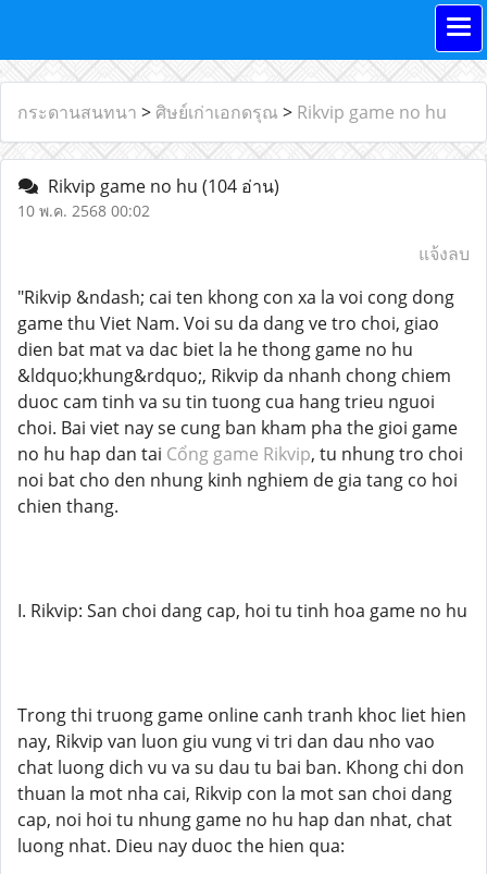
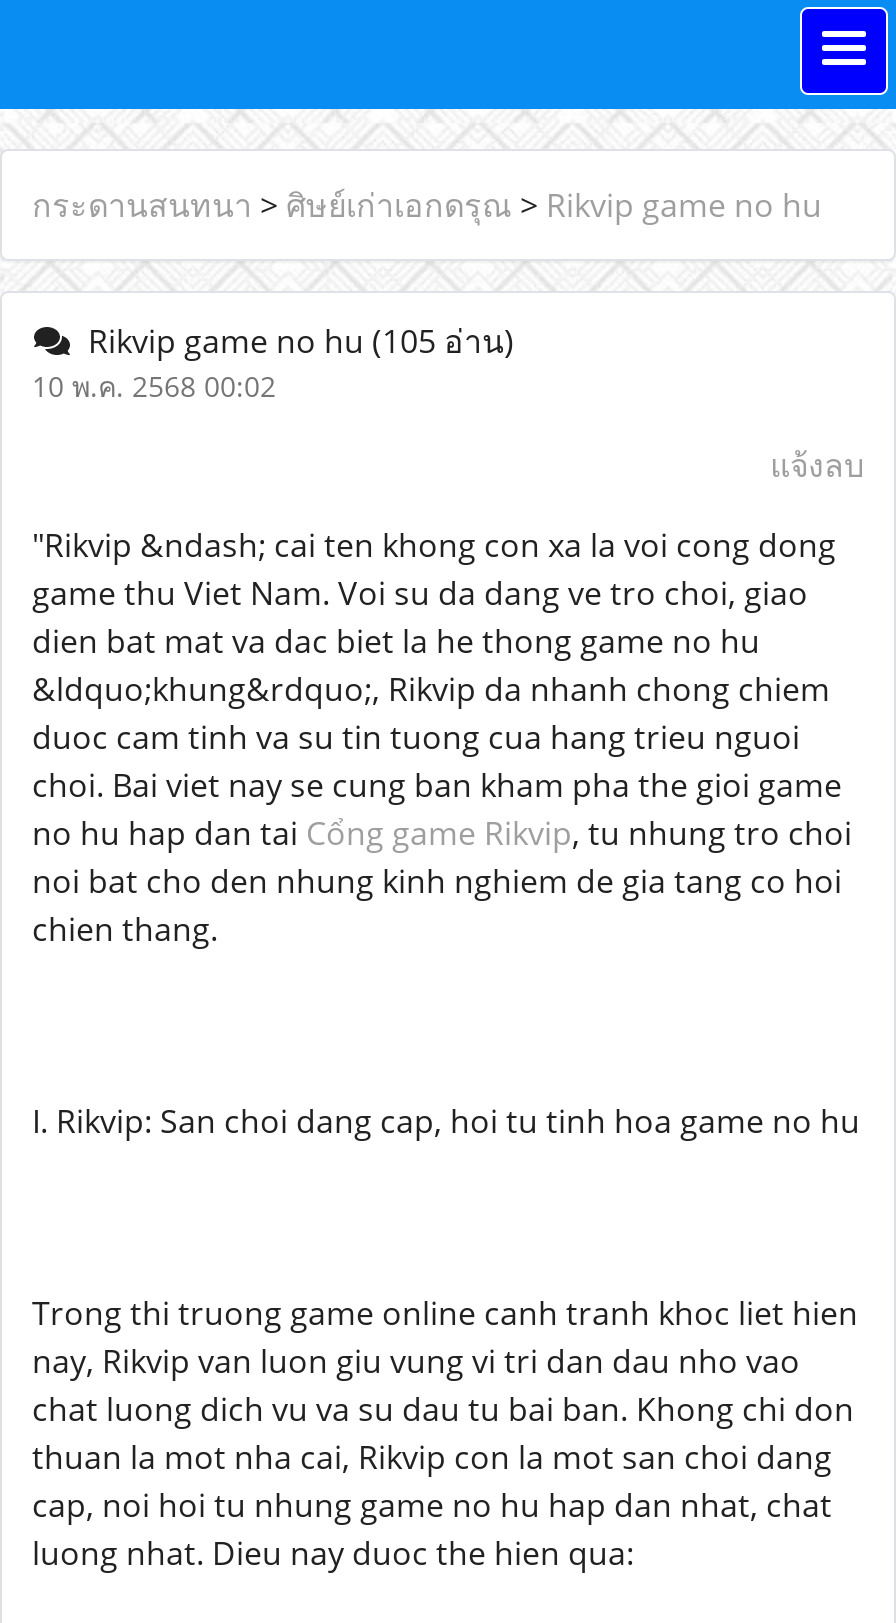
[39,174,279,198] Rikvip game no hu (104 อ่าน) -> [72,319,514,363] Rikvip game no hu (105 อ่าน)

